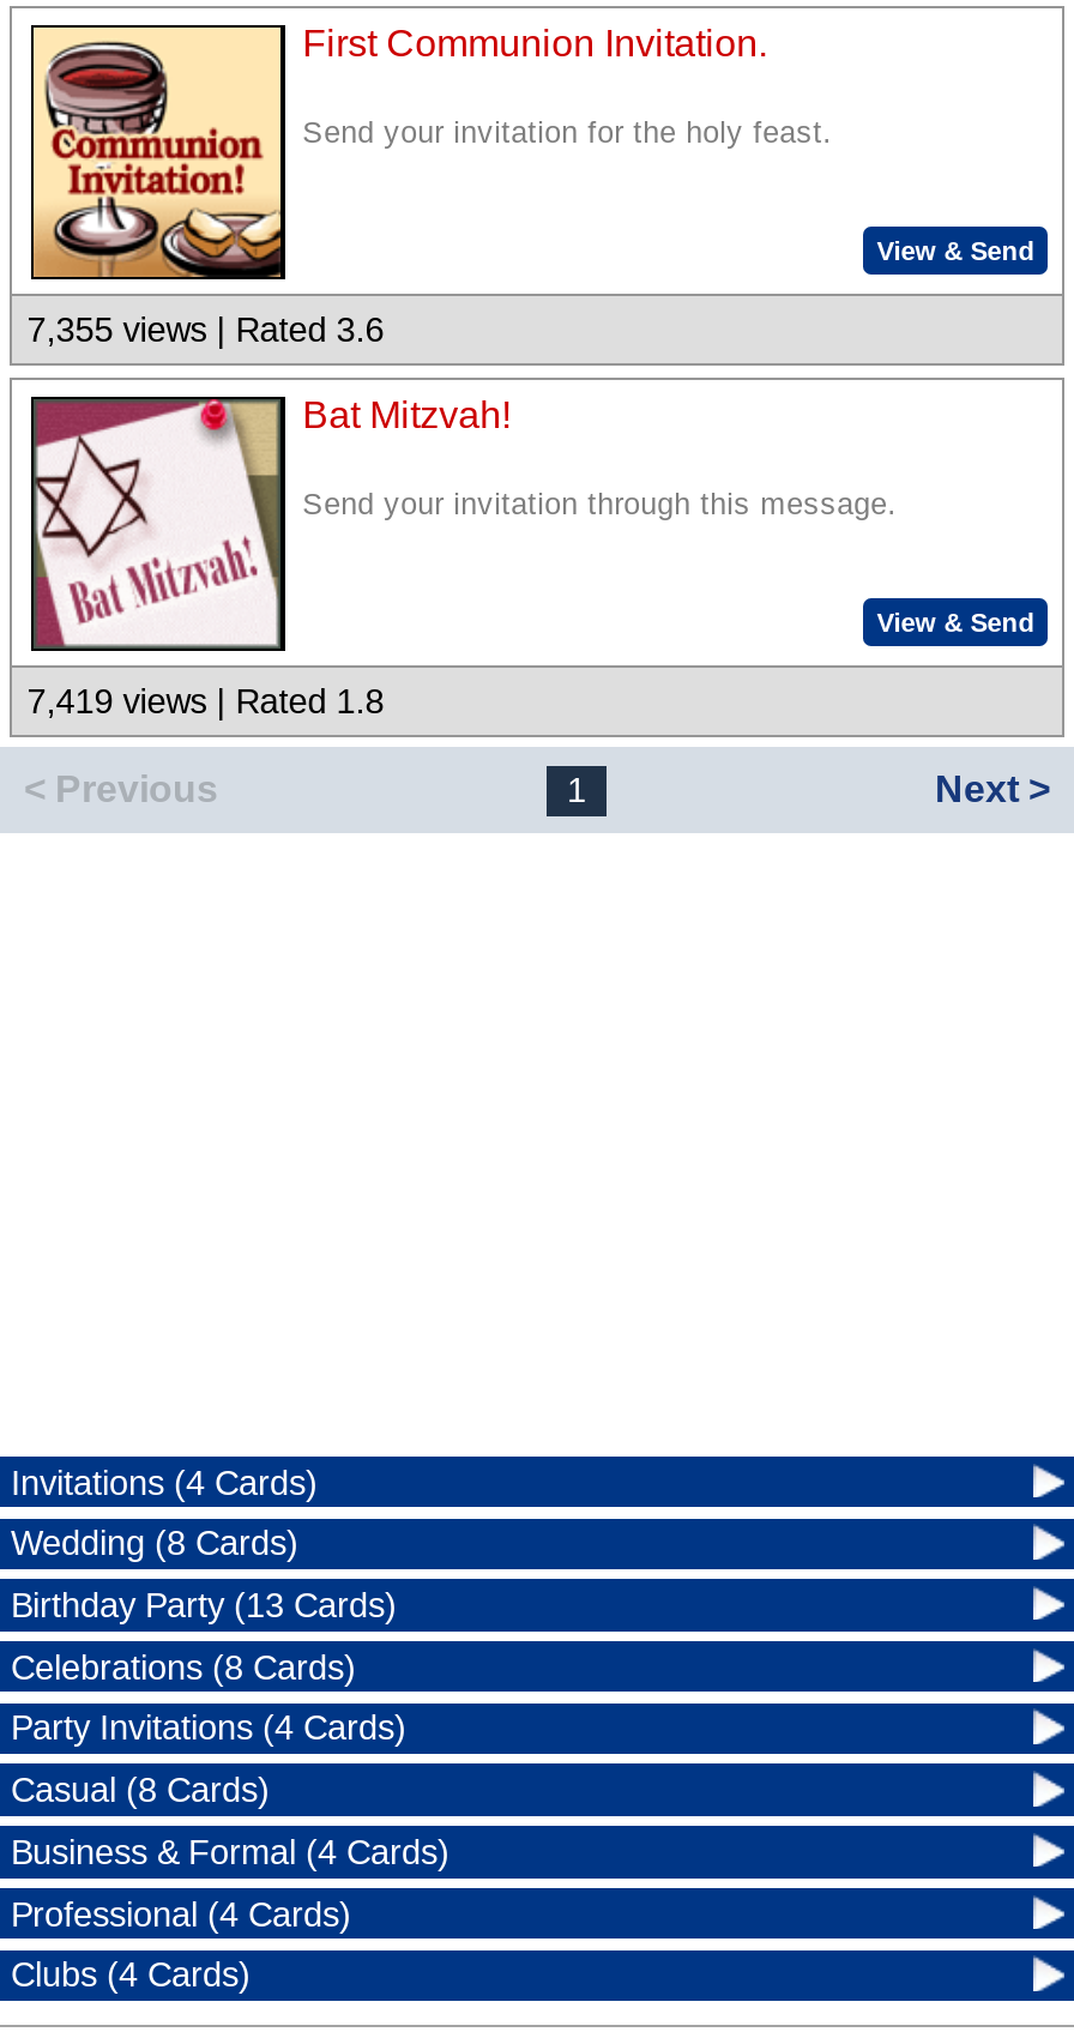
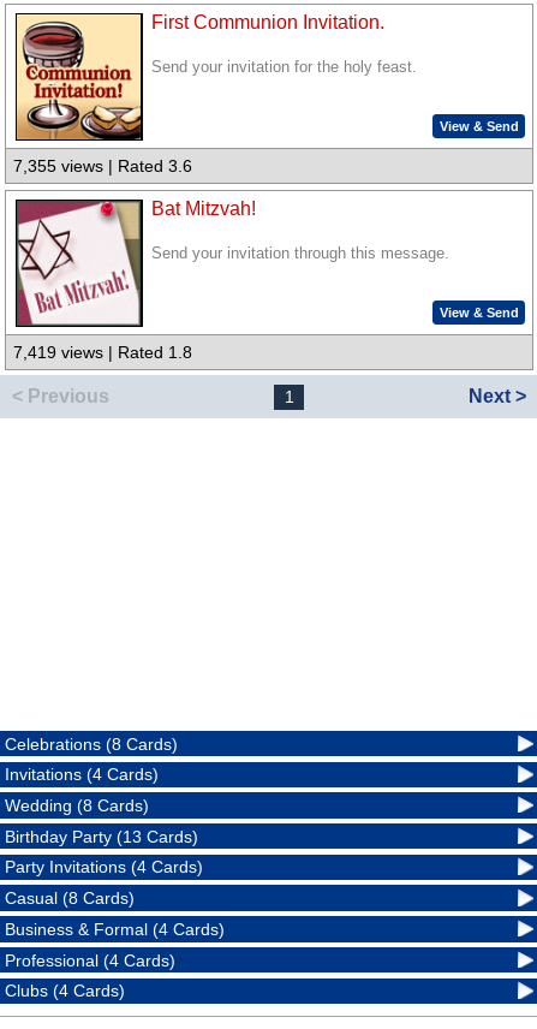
moved [11,1463,397,1625] -> [5,765,199,846]: Invitations (4 Cards) | Wedding (8 Cards) | Birthday Party (13 Cards)
moved [11,1648,356,1686] -> [5,734,178,753]: Celebrations (8 Cards)

